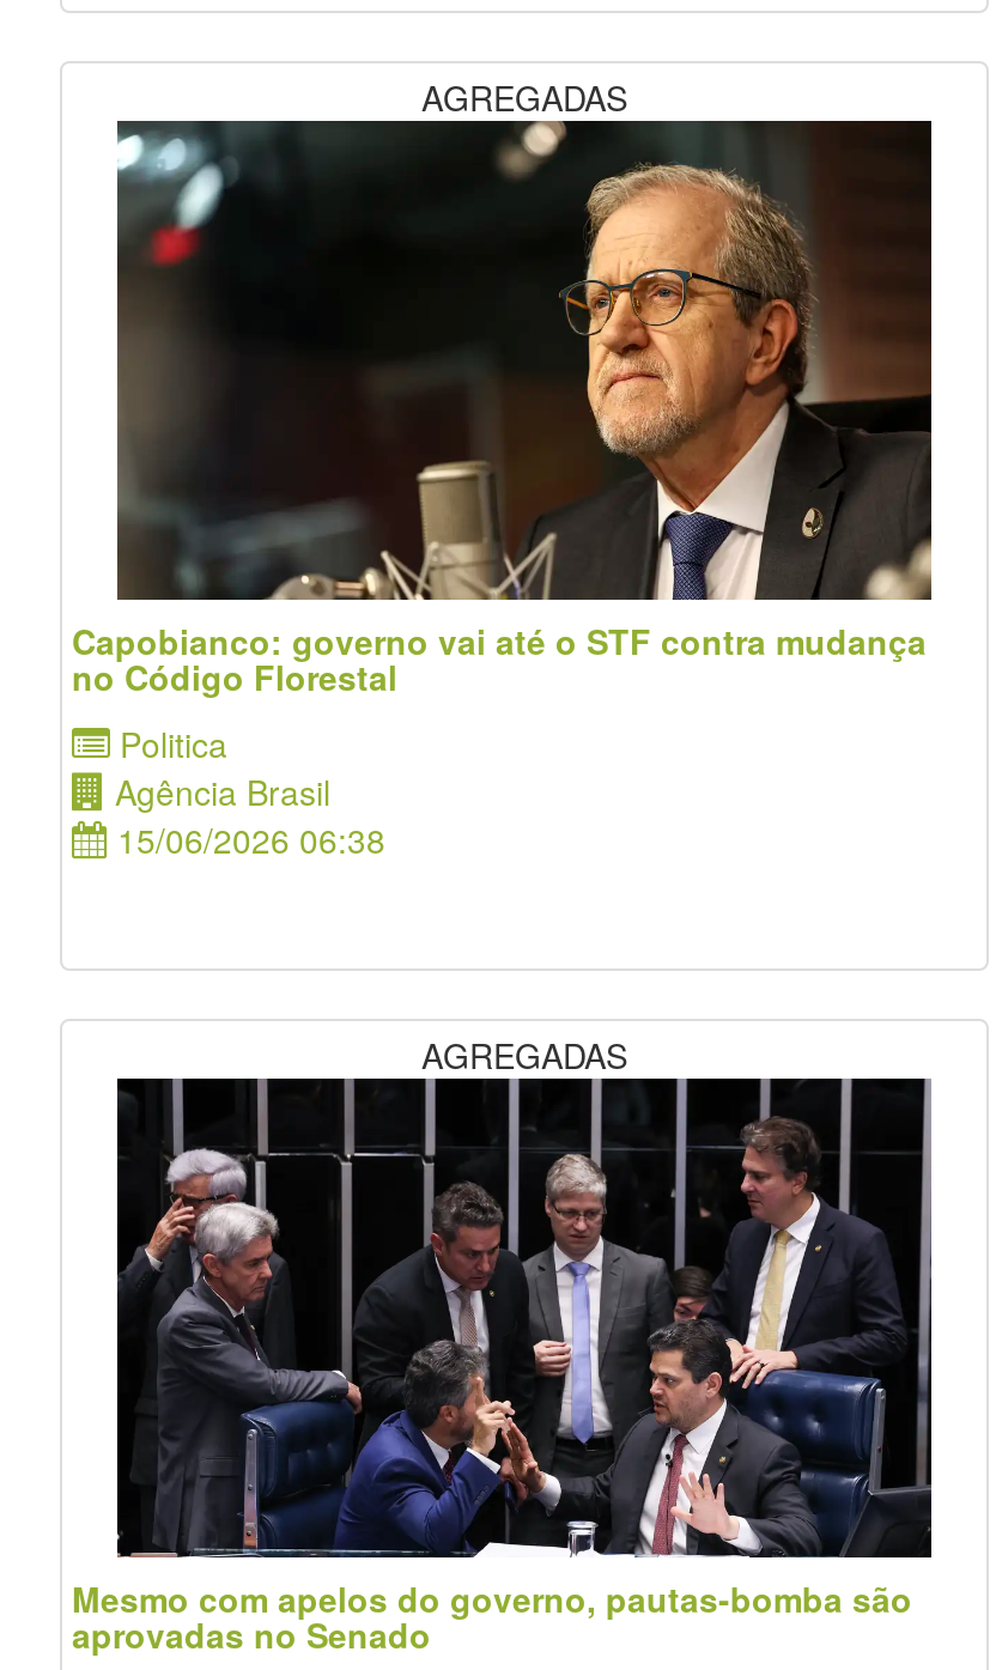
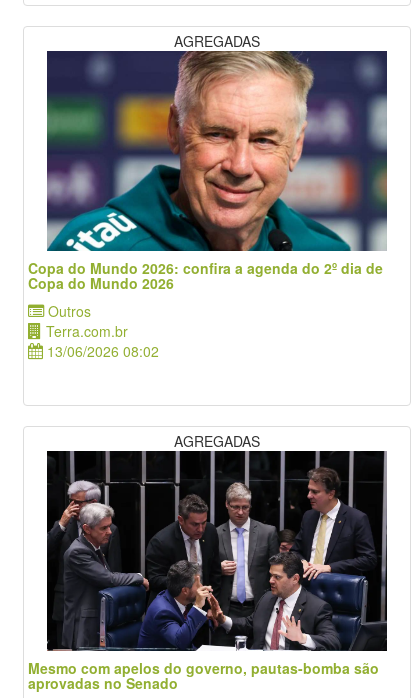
[72,119,934,863] [image] | Capobianco: governo vai até o STF contra mudança | no Código Florestal | Politica | Agência Brasil | 15/06/2026 06:38 -> [28,50,388,361] [image] | Copa do Mundo 2026: confira a agenda do 2º dia de | Copa do Mundo 2026 | Outros | Terra.com.br | 13/06/2026 08:02

